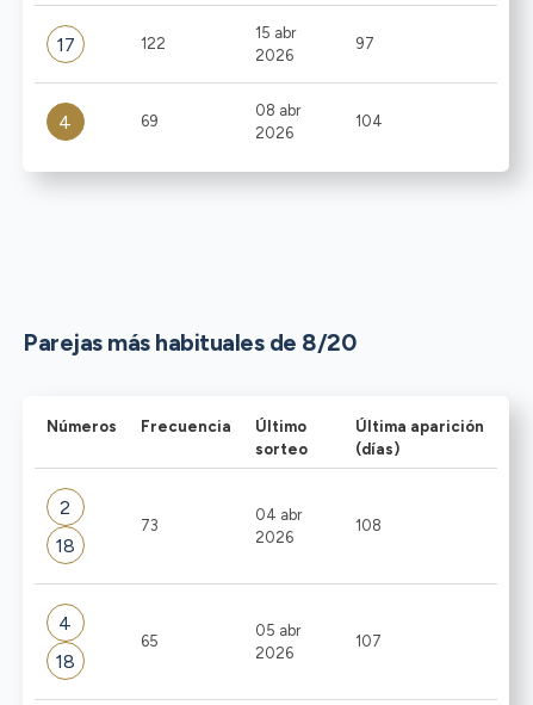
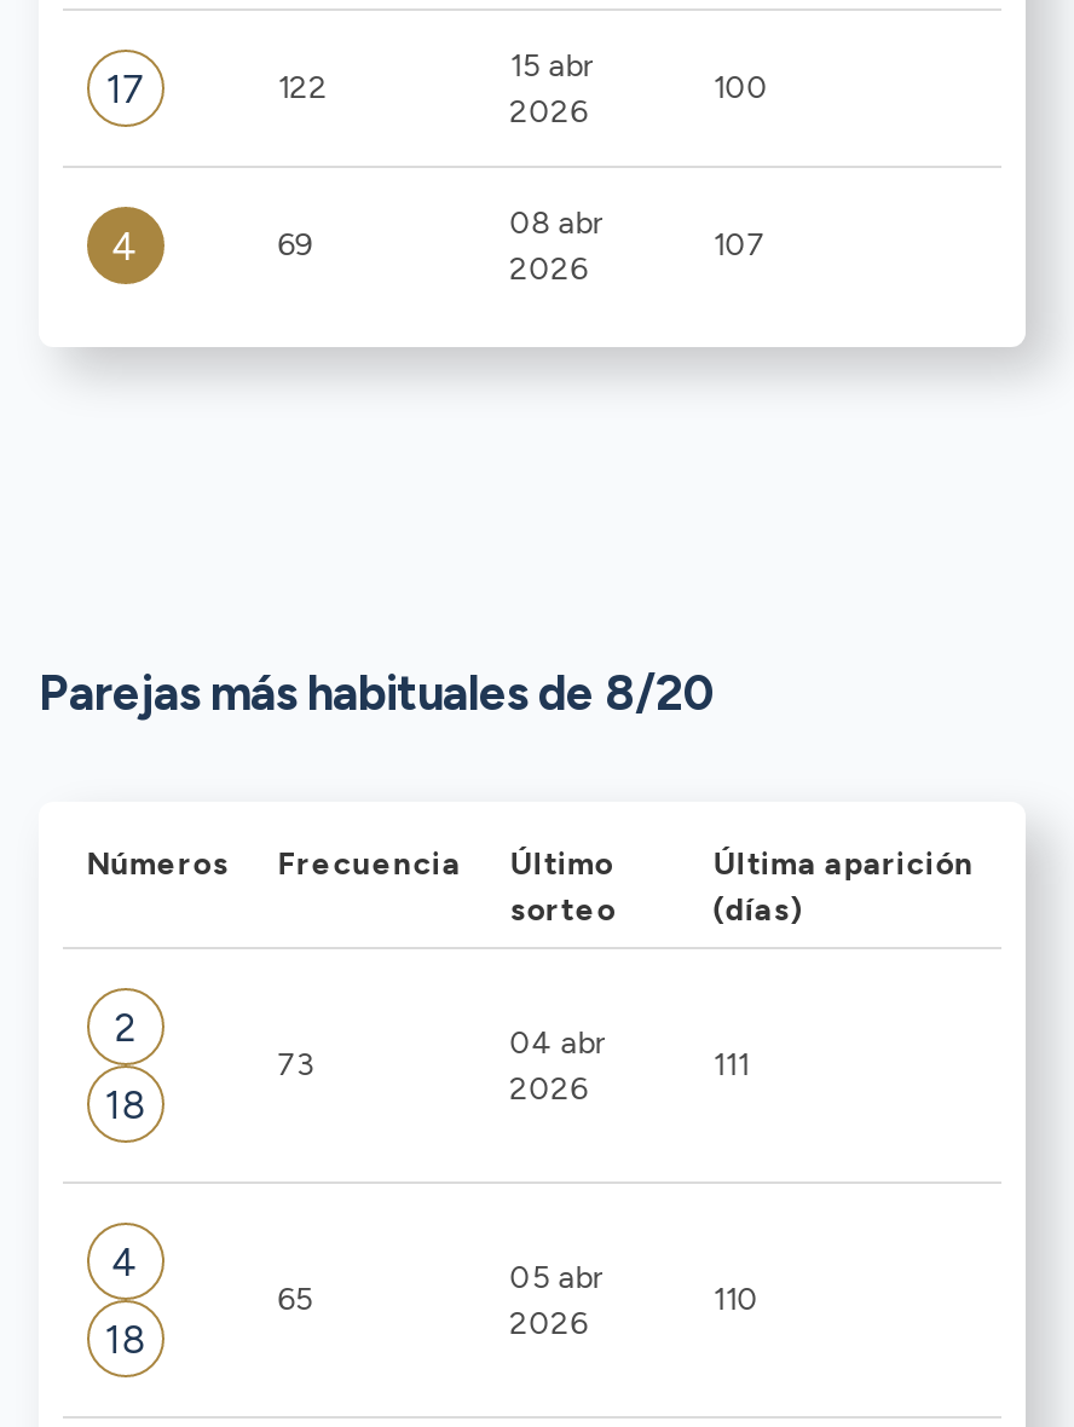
[355,34,374,52] 97 -> [713,68,769,104] 100
[355,112,383,129] 104 -> [713,225,766,261] 107
[355,516,381,534] 108 -> [713,1045,749,1081] 111
[355,632,381,650] 107 -> [713,1279,759,1316] 110

